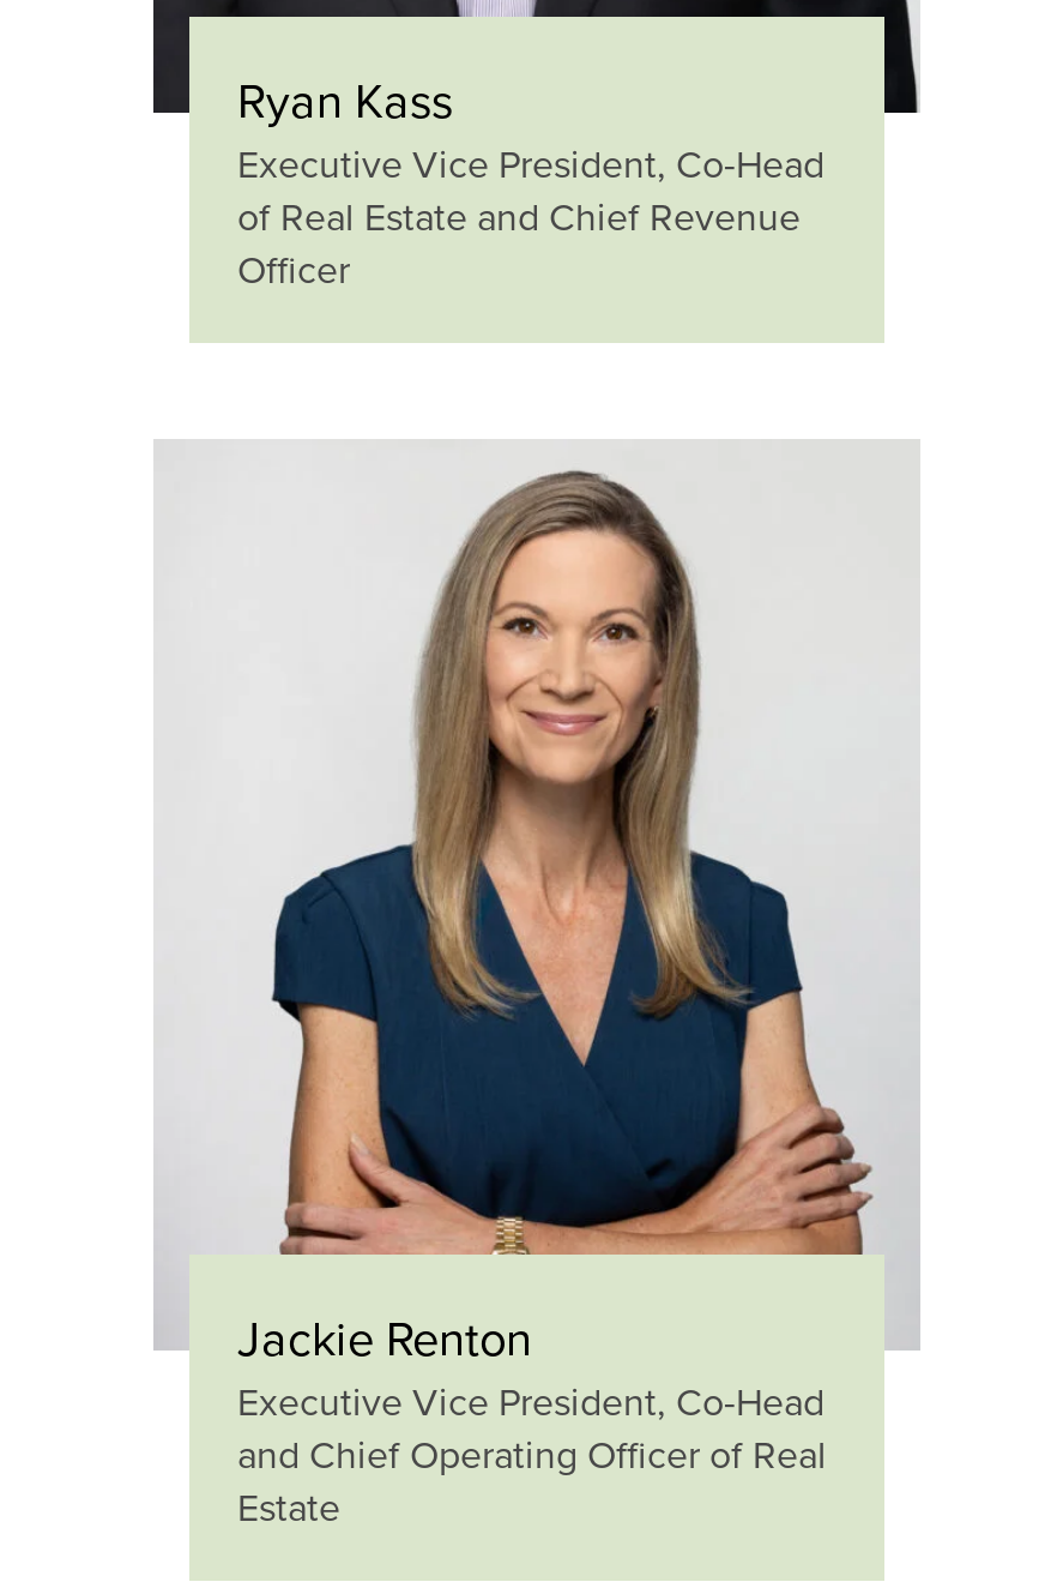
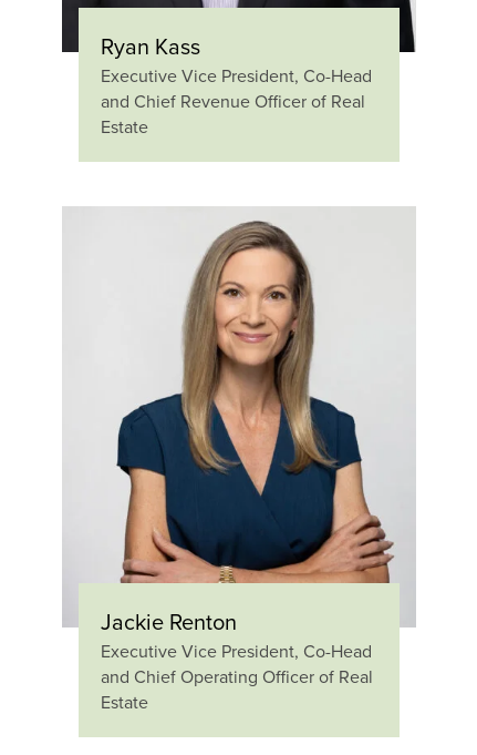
[237,190,801,295] of Real Estate and Chief Revenue | Officer -> [101,89,365,140] and Chief Revenue Officer of Real | Estate

